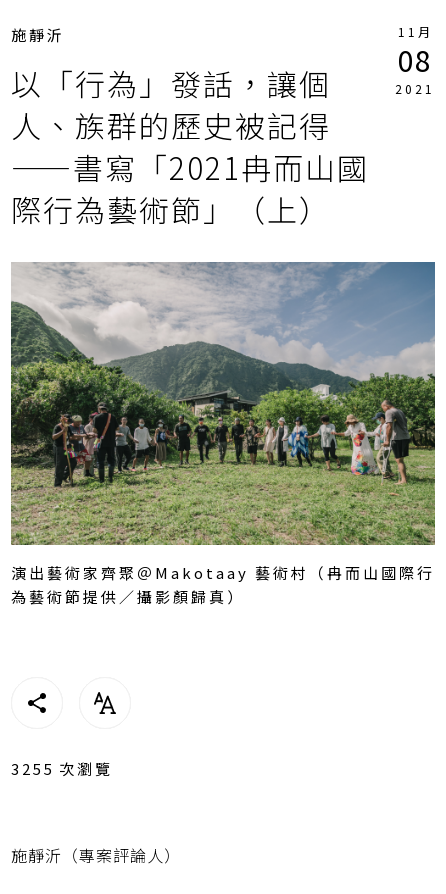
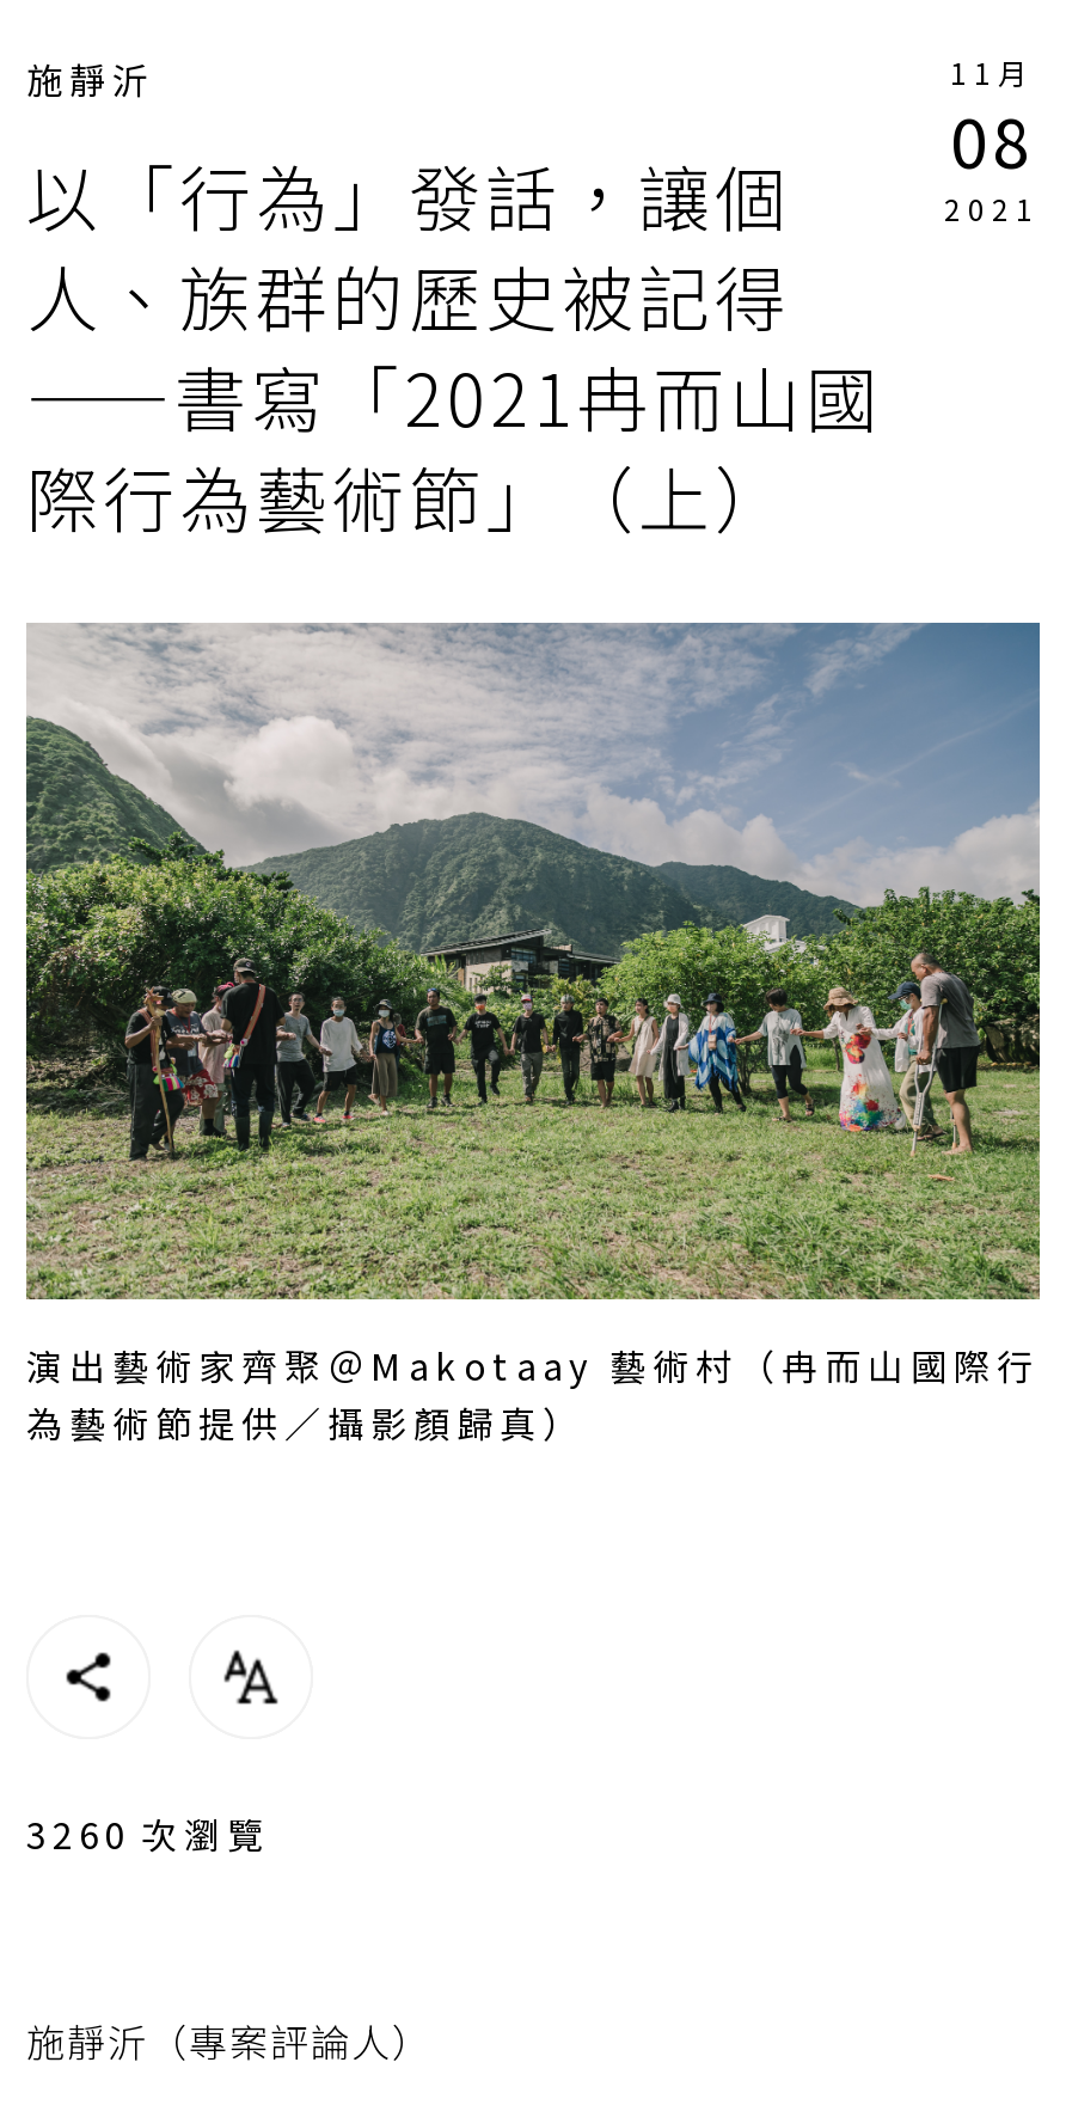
[11,758,113,779] 3255 次瀏覽 -> [26,1808,270,1858] 3260 次瀏覽

